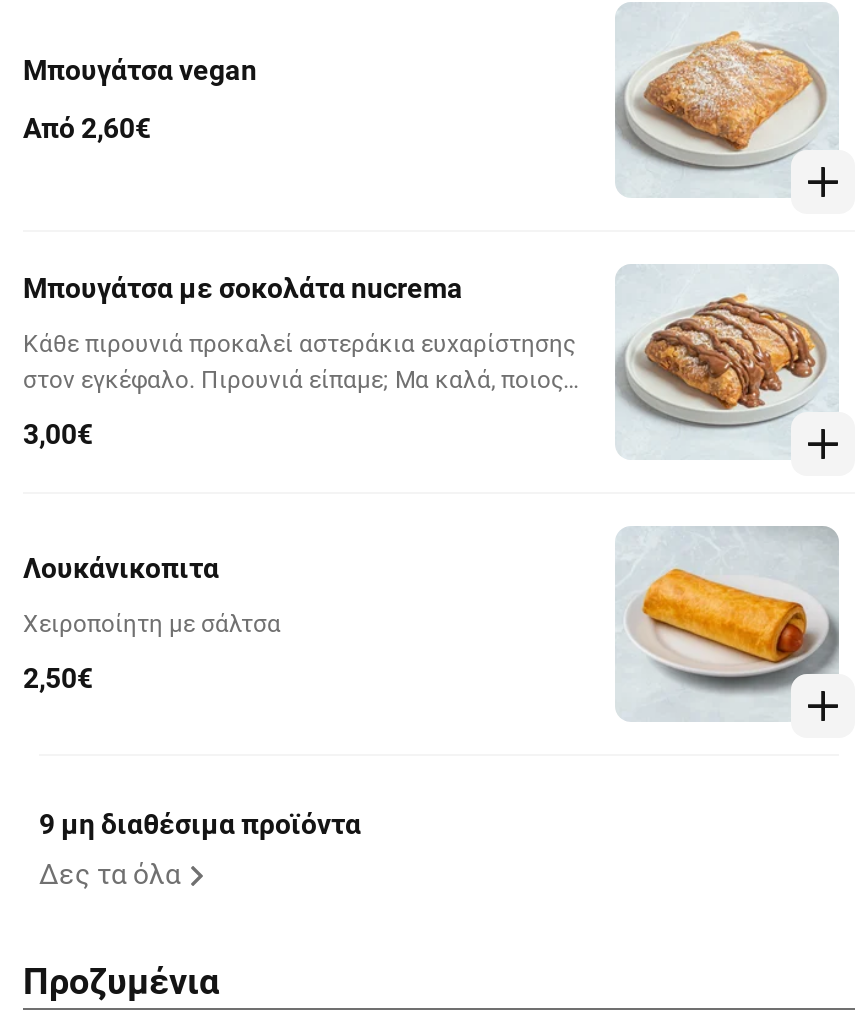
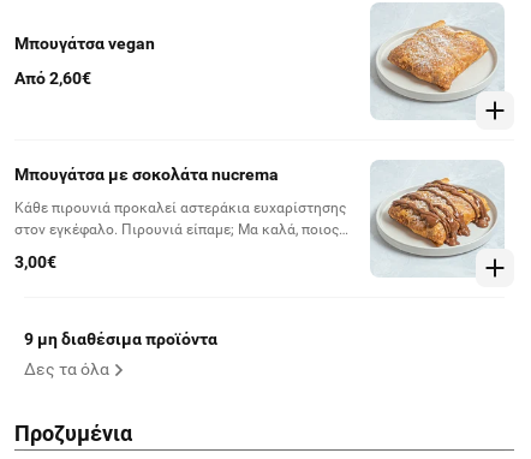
[617,526,839,696] [image] -> none
[23,552,281,694] Λουκάνικοπιτα | Χειροποίητη με σάλτσα | 2,50€ -> none

